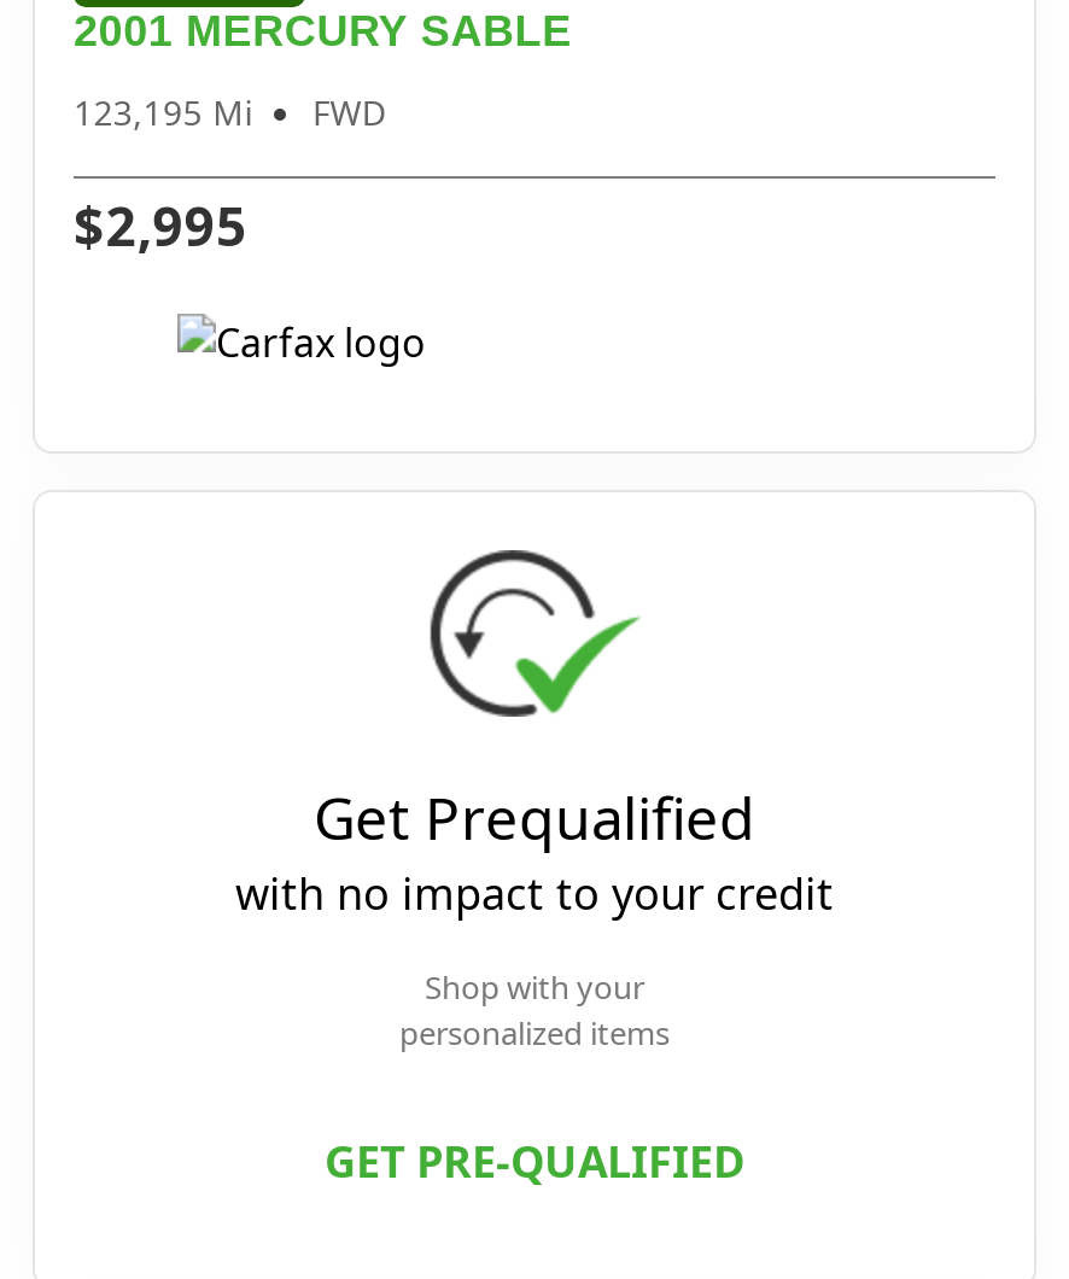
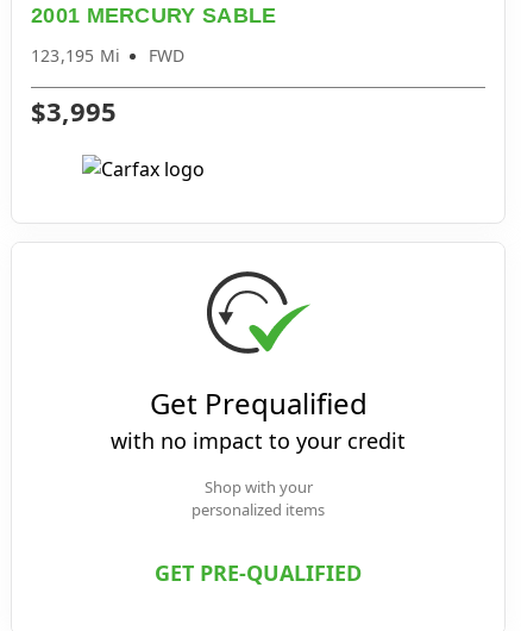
[74,189,248,261] $2,995 -> [31,93,117,129] $3,995

